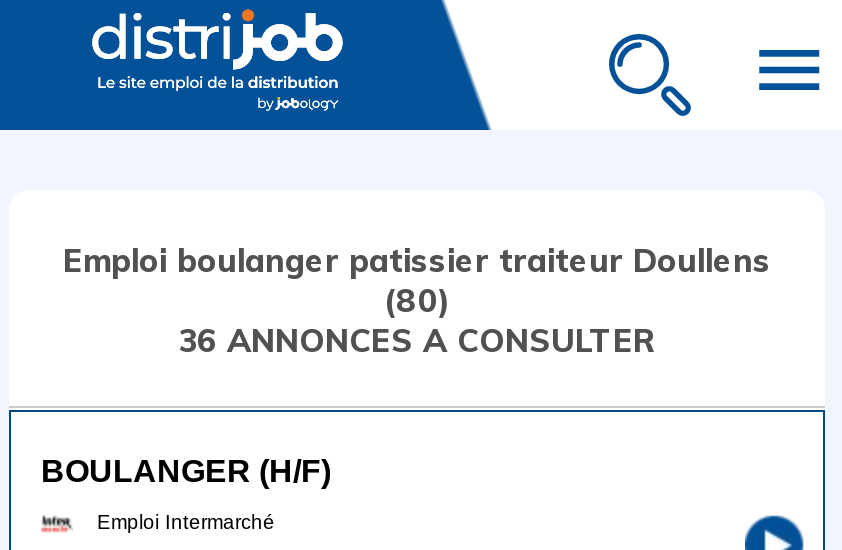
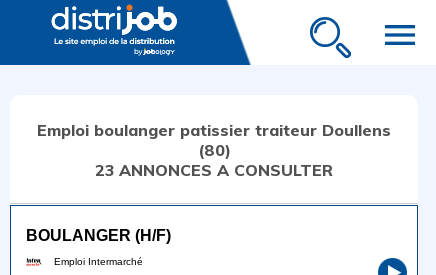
[179,320,655,360] 36 ANNONCES A CONSULTER -> [95,160,333,180] 23 ANNONCES A CONSULTER

